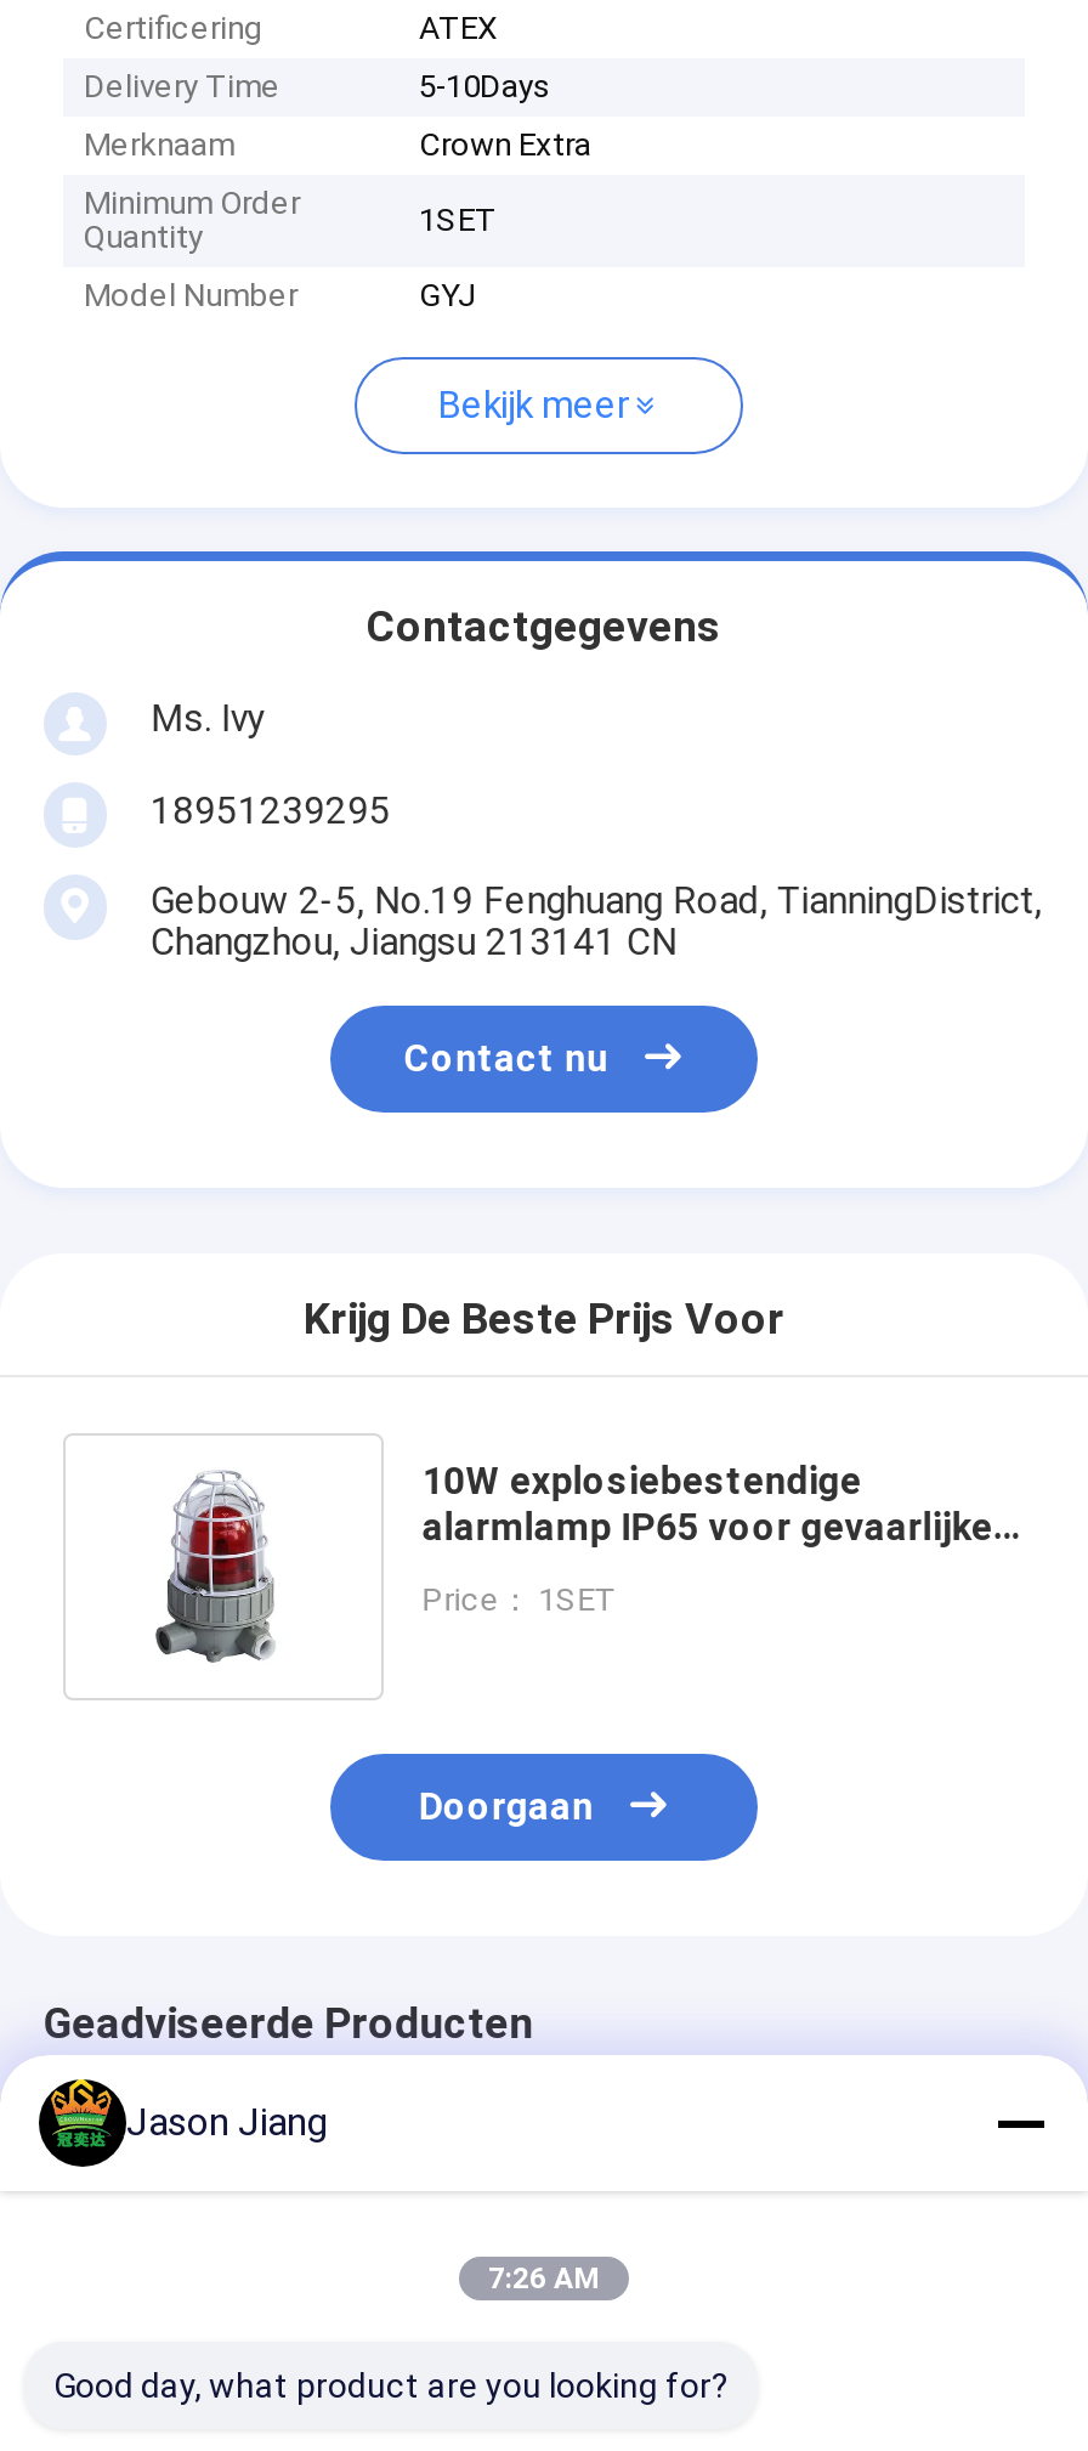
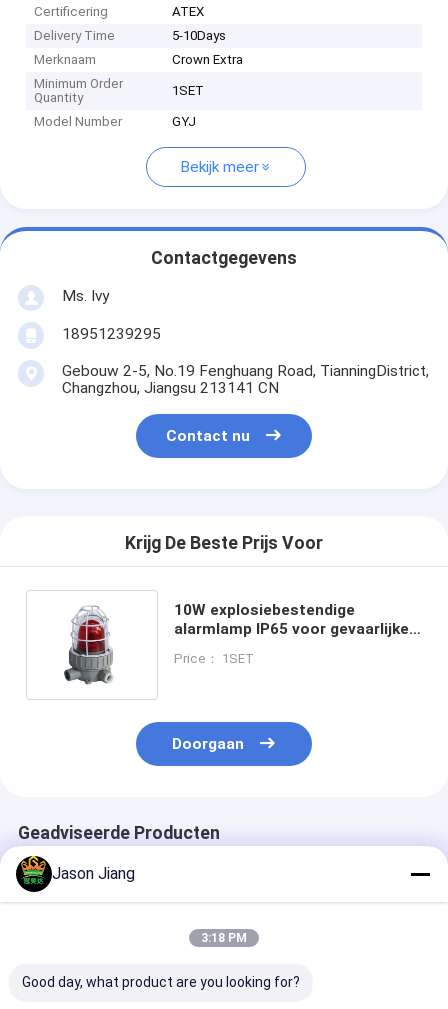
[488,2262,600,2296] 7:26 AM -> [201,931,247,945] 3:18 PM

